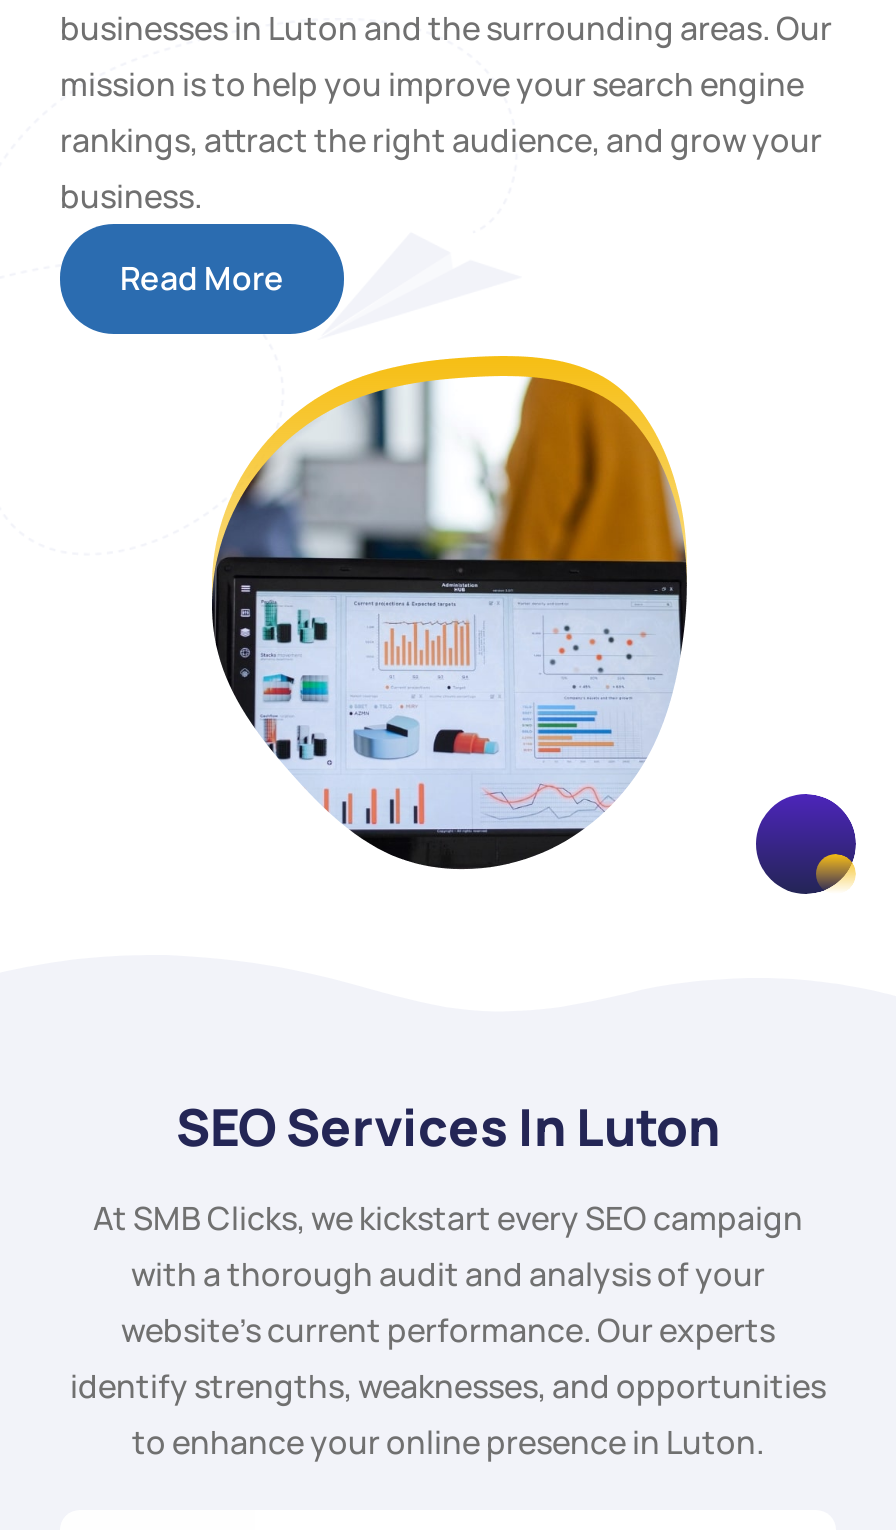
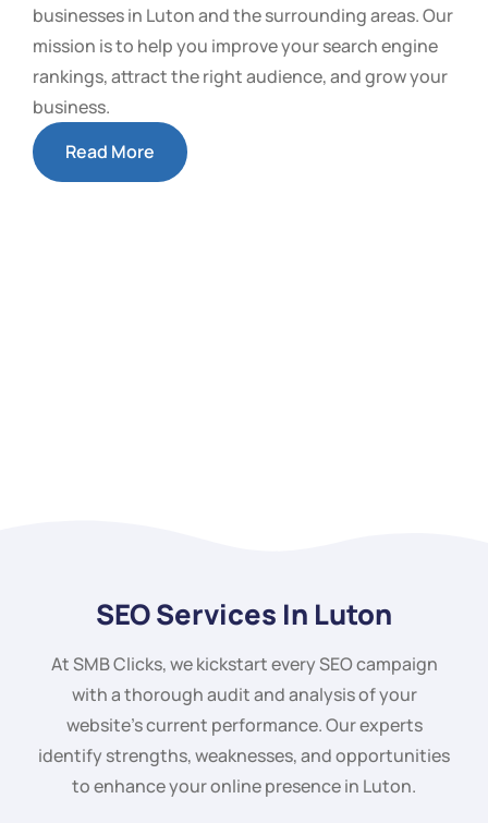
[210,354,690,872] [image] -> none
[754,792,858,896] [image] -> none

